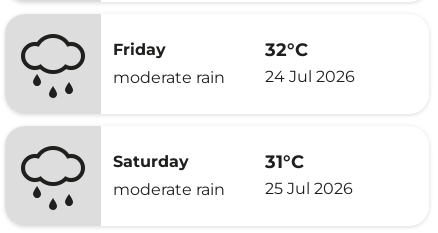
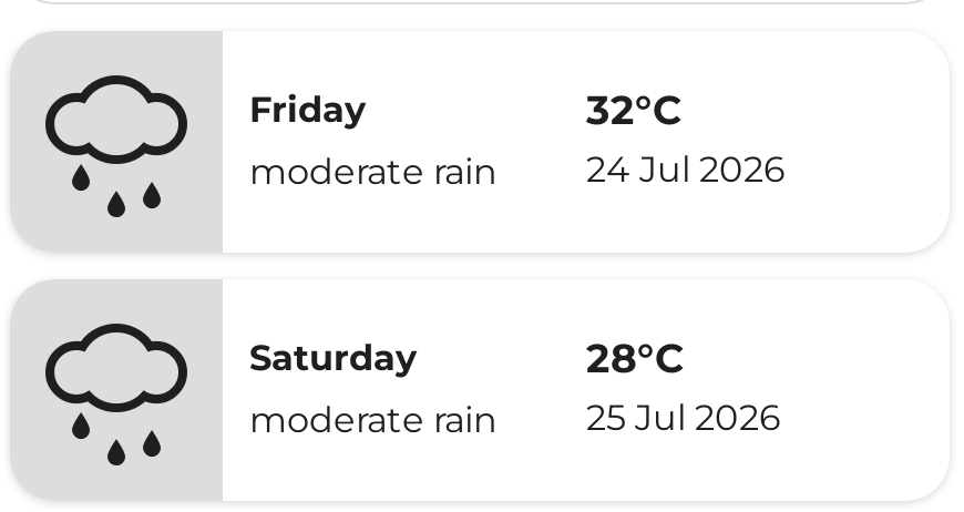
[265,150,304,172] 31°C -> [586,334,684,382] 28°C

